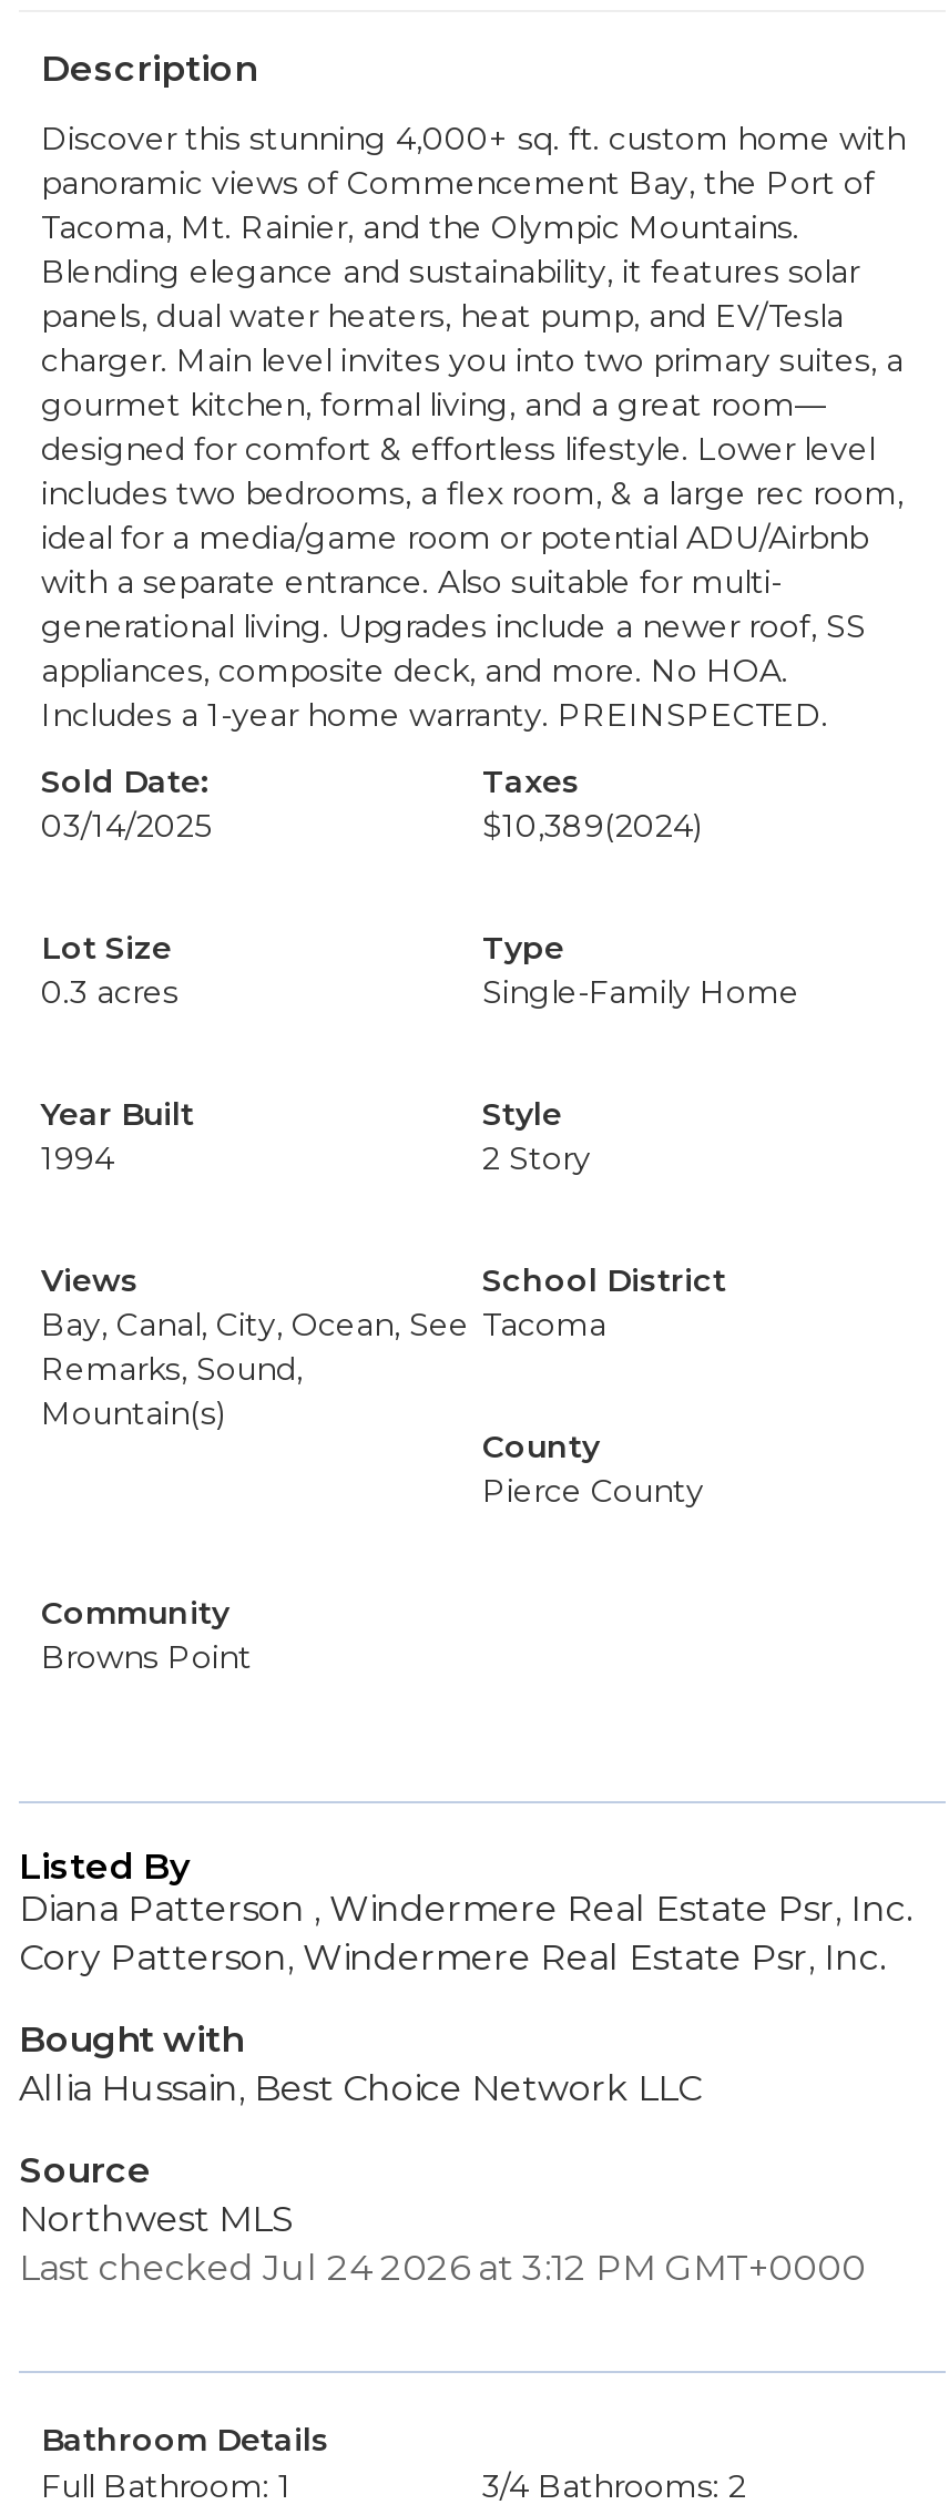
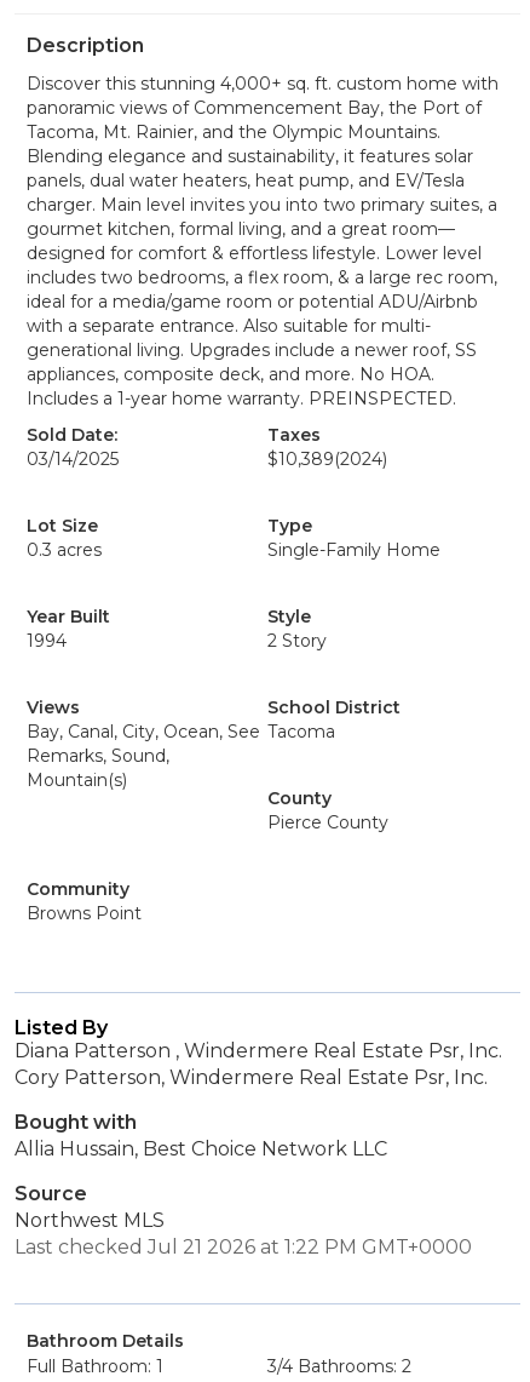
[19,2247,866,2289] Last checked Jul 24 2026 at 3:12 PM GMT+0000 -> [15,1235,472,1258] Last checked Jul 21 2026 at 1:22 PM GMT+0000

